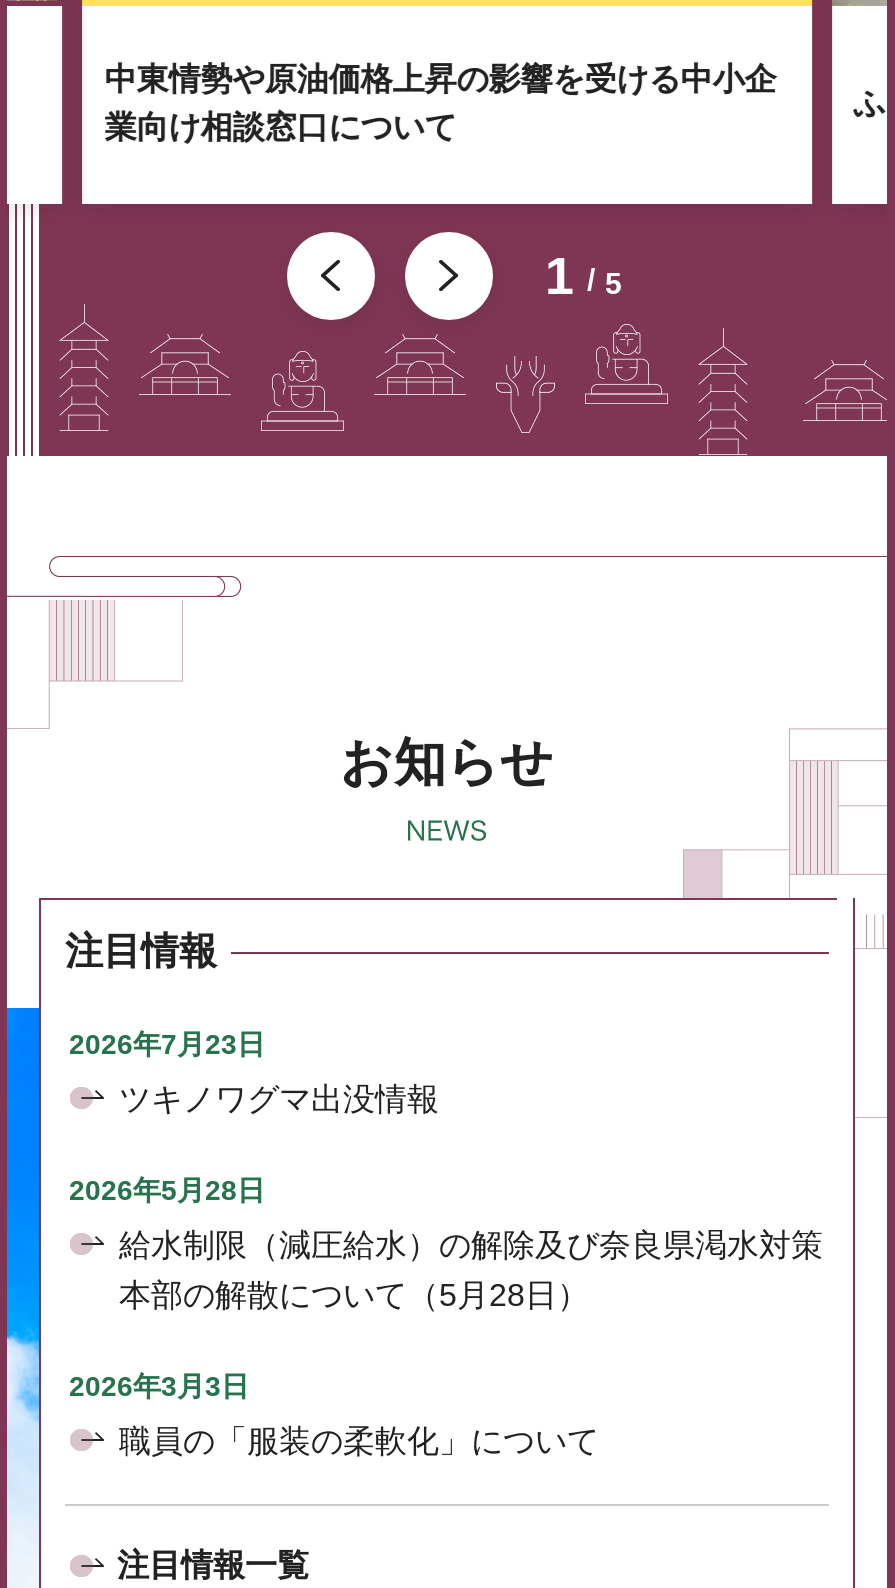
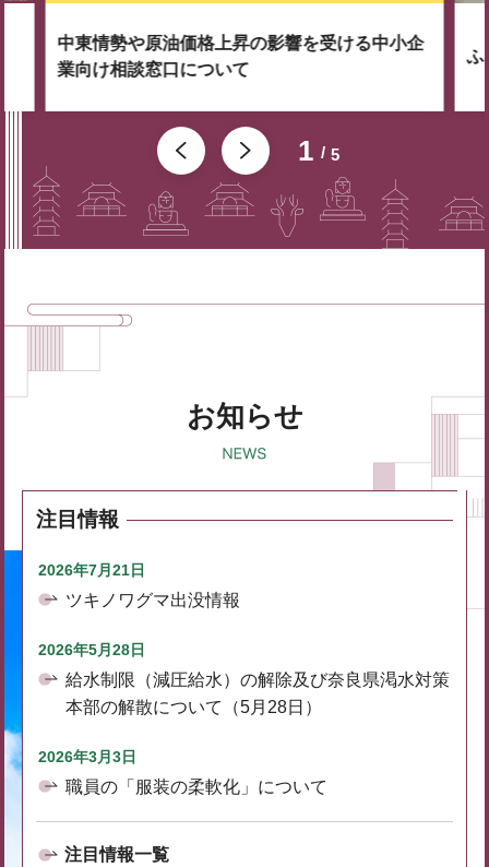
[69,1028,265,1060] 2026年7月23日 -> [38,561,145,579] 2026年7月21日

